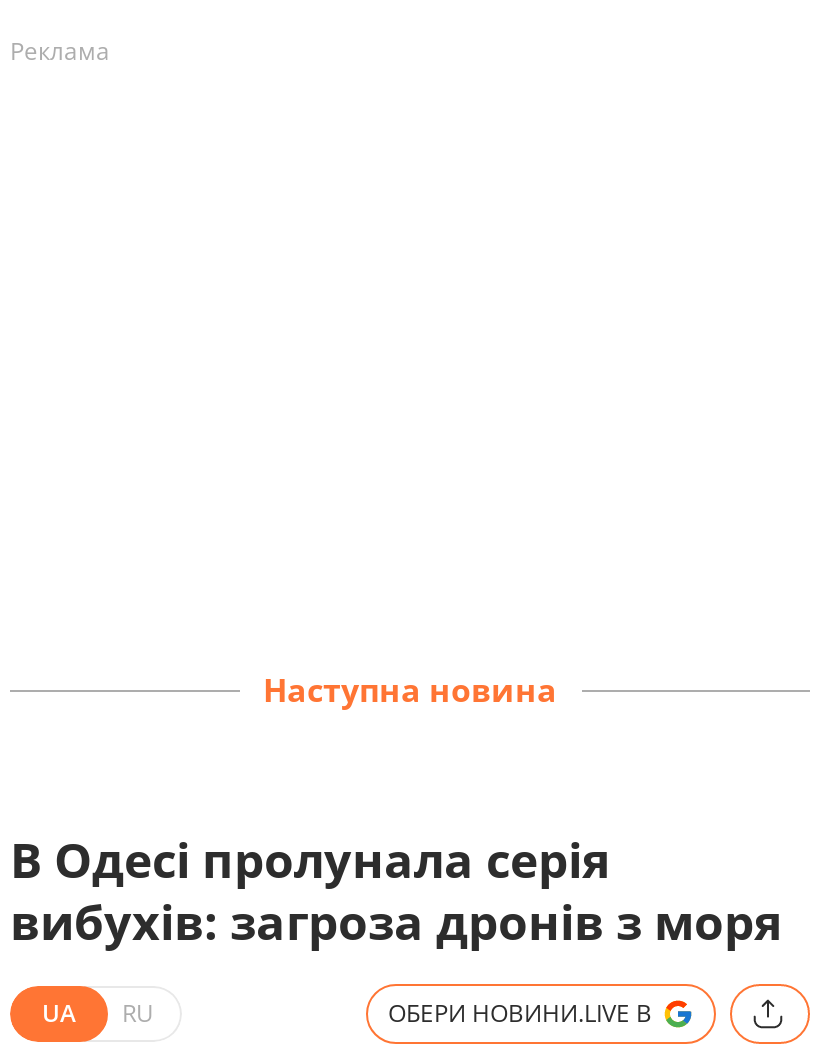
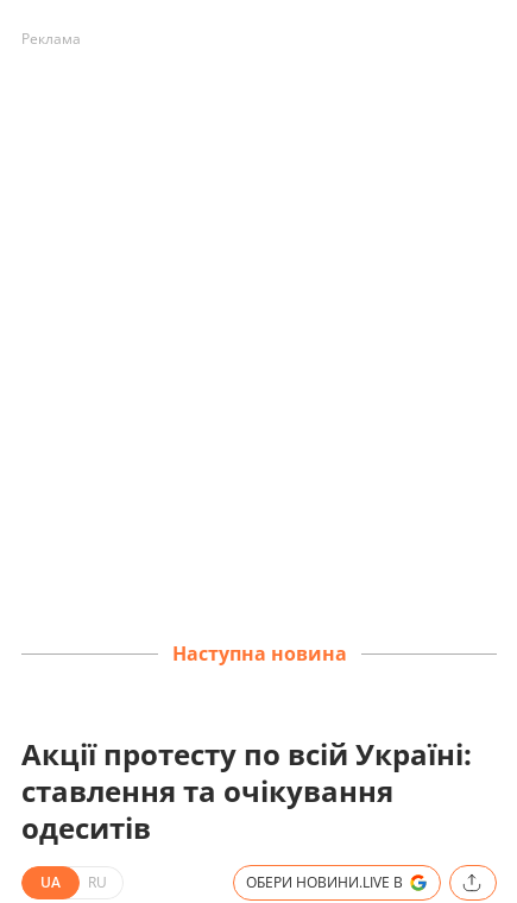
[10,826,782,954] В Одесі пролунала серія | вибухів: загроза дронів з моря -> [21,734,472,847] Акції протесту по всій Україні: | ставлення та очікування | одеситів

